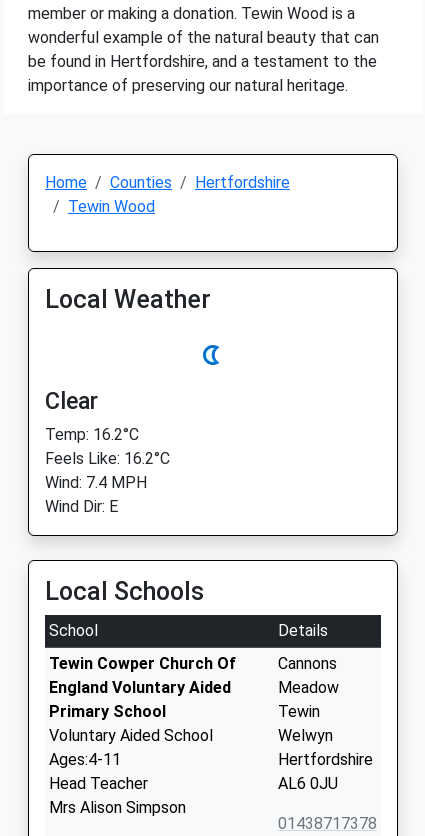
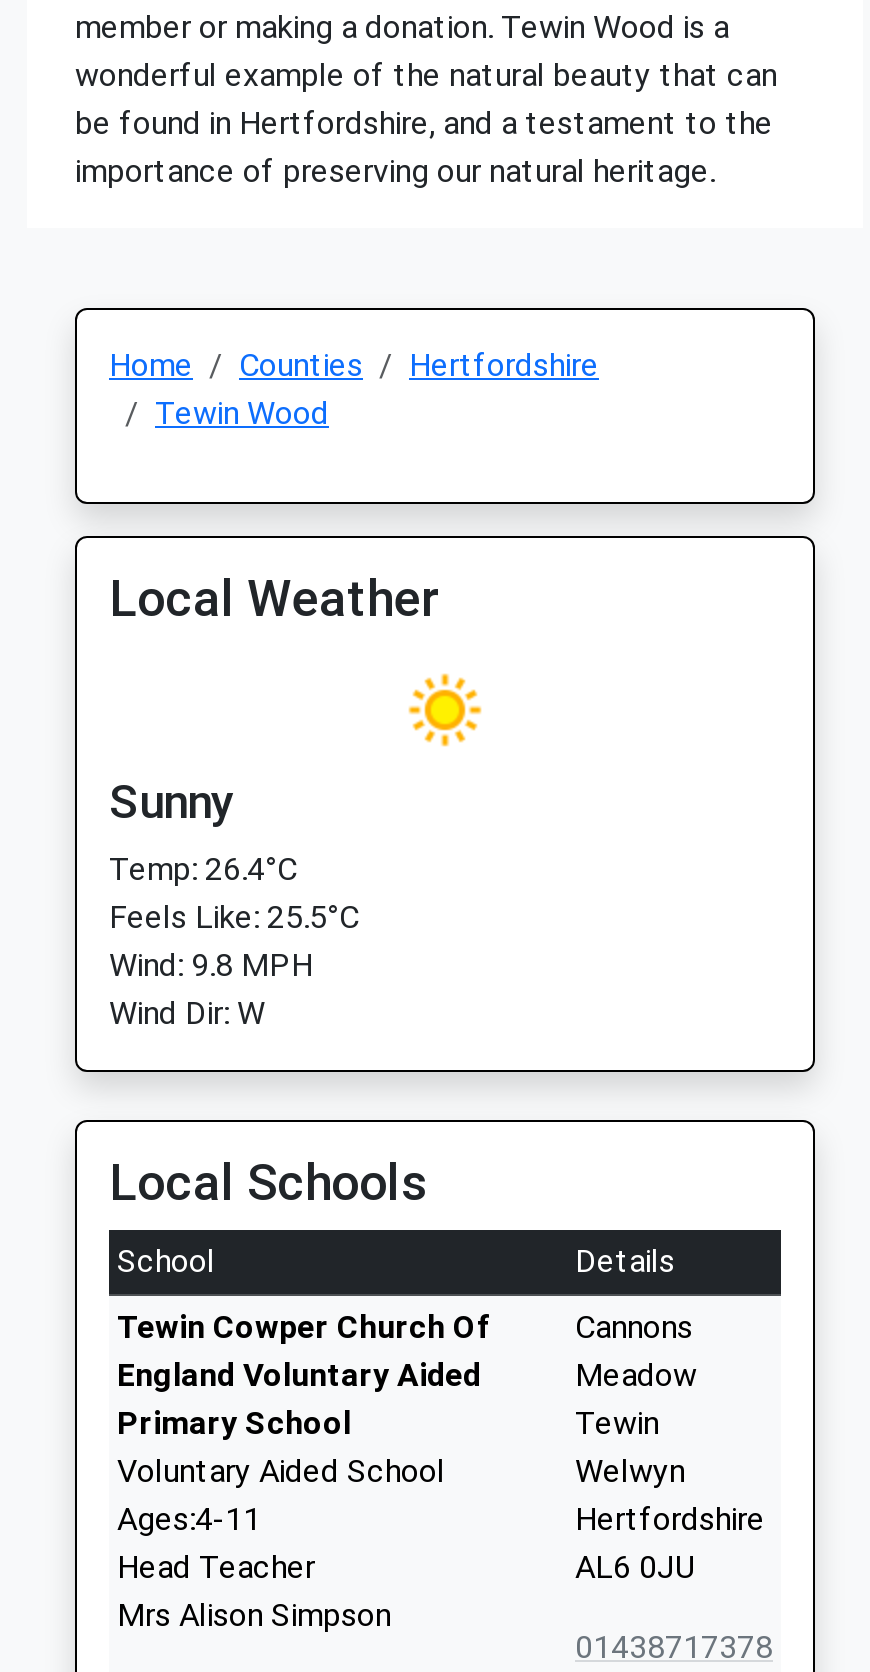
[45,337,231,516] [image] | Clear | Temp: 16.2°C | Feels Like: 16.2°C | Wind: 7.4 MPH | Wind Dir: E -> [109,672,483,1032] [image] | Sunny | Temp: 26.4°C | Feels Like: 25.5°C | Wind: 9.8 MPH | Wind Dir: W

